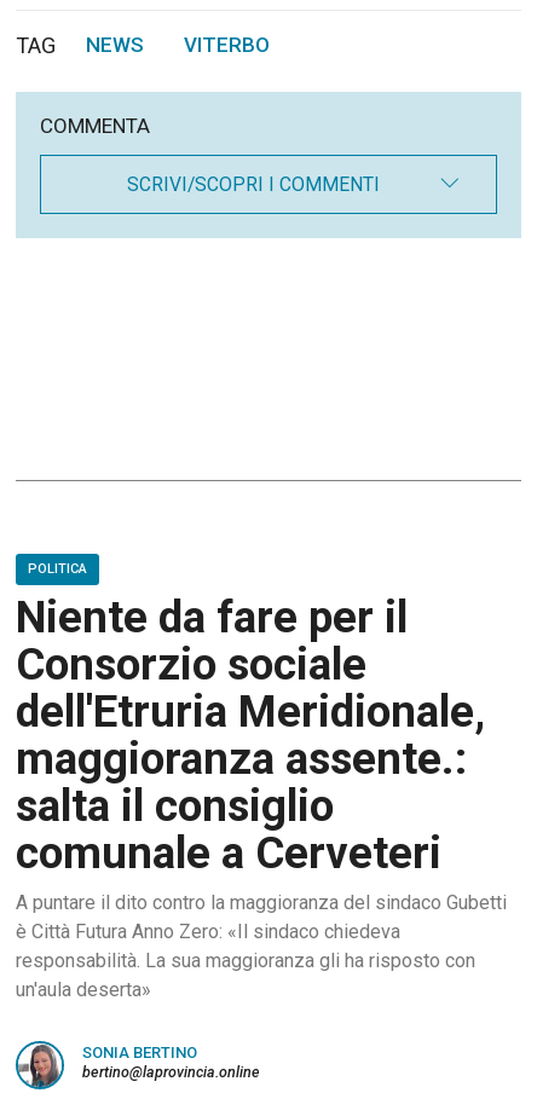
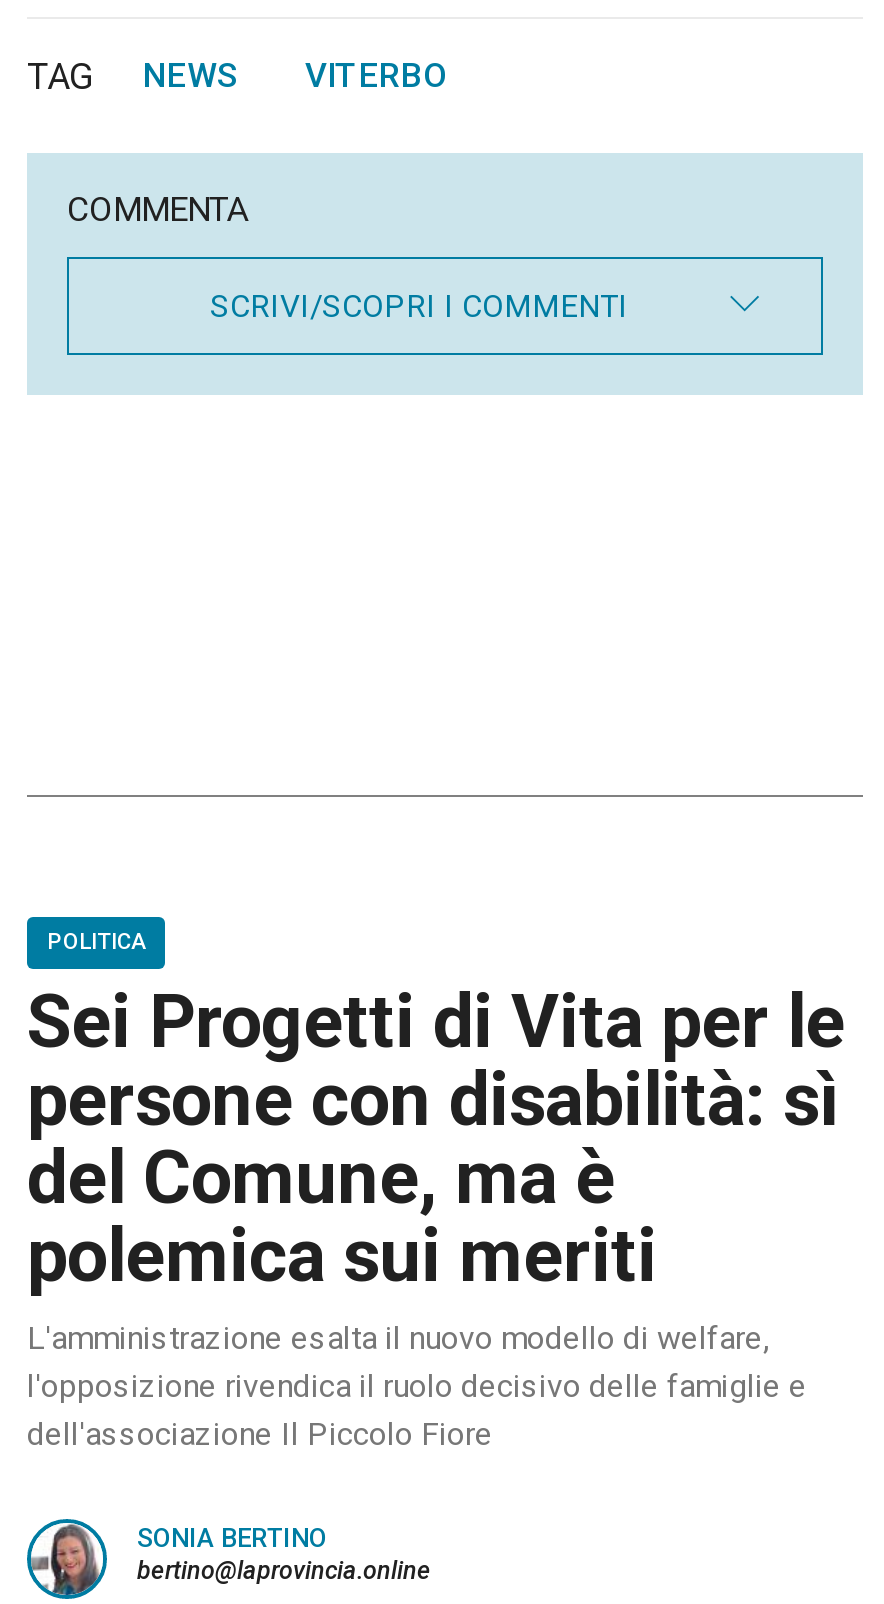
[16,592,507,1002] Niente da fare per il | Consorzio sociale | dell'Etruria Meridionale, | maggioranza assente.: | salta il consiglio | comunale a Cerveteri | A puntare il dito contro la maggioranza del sindaco Gubetti | è Città Futura Anno Zero: «Il sindaco chiedeva | responsabilità. La sua maggioranza gli ha risposto con | un'aula deserta» -> [27,980,845,1454] Sei Progetti di Vita per le | persone con disabilità: sì | del Comune, ma è | polemica sui meriti | L'amministrazione esalta il nuovo modello di welfare, | l'opposizione rivendica il ruolo decisivo delle famiglie e | dell'associazione Il Piccolo Fiore

